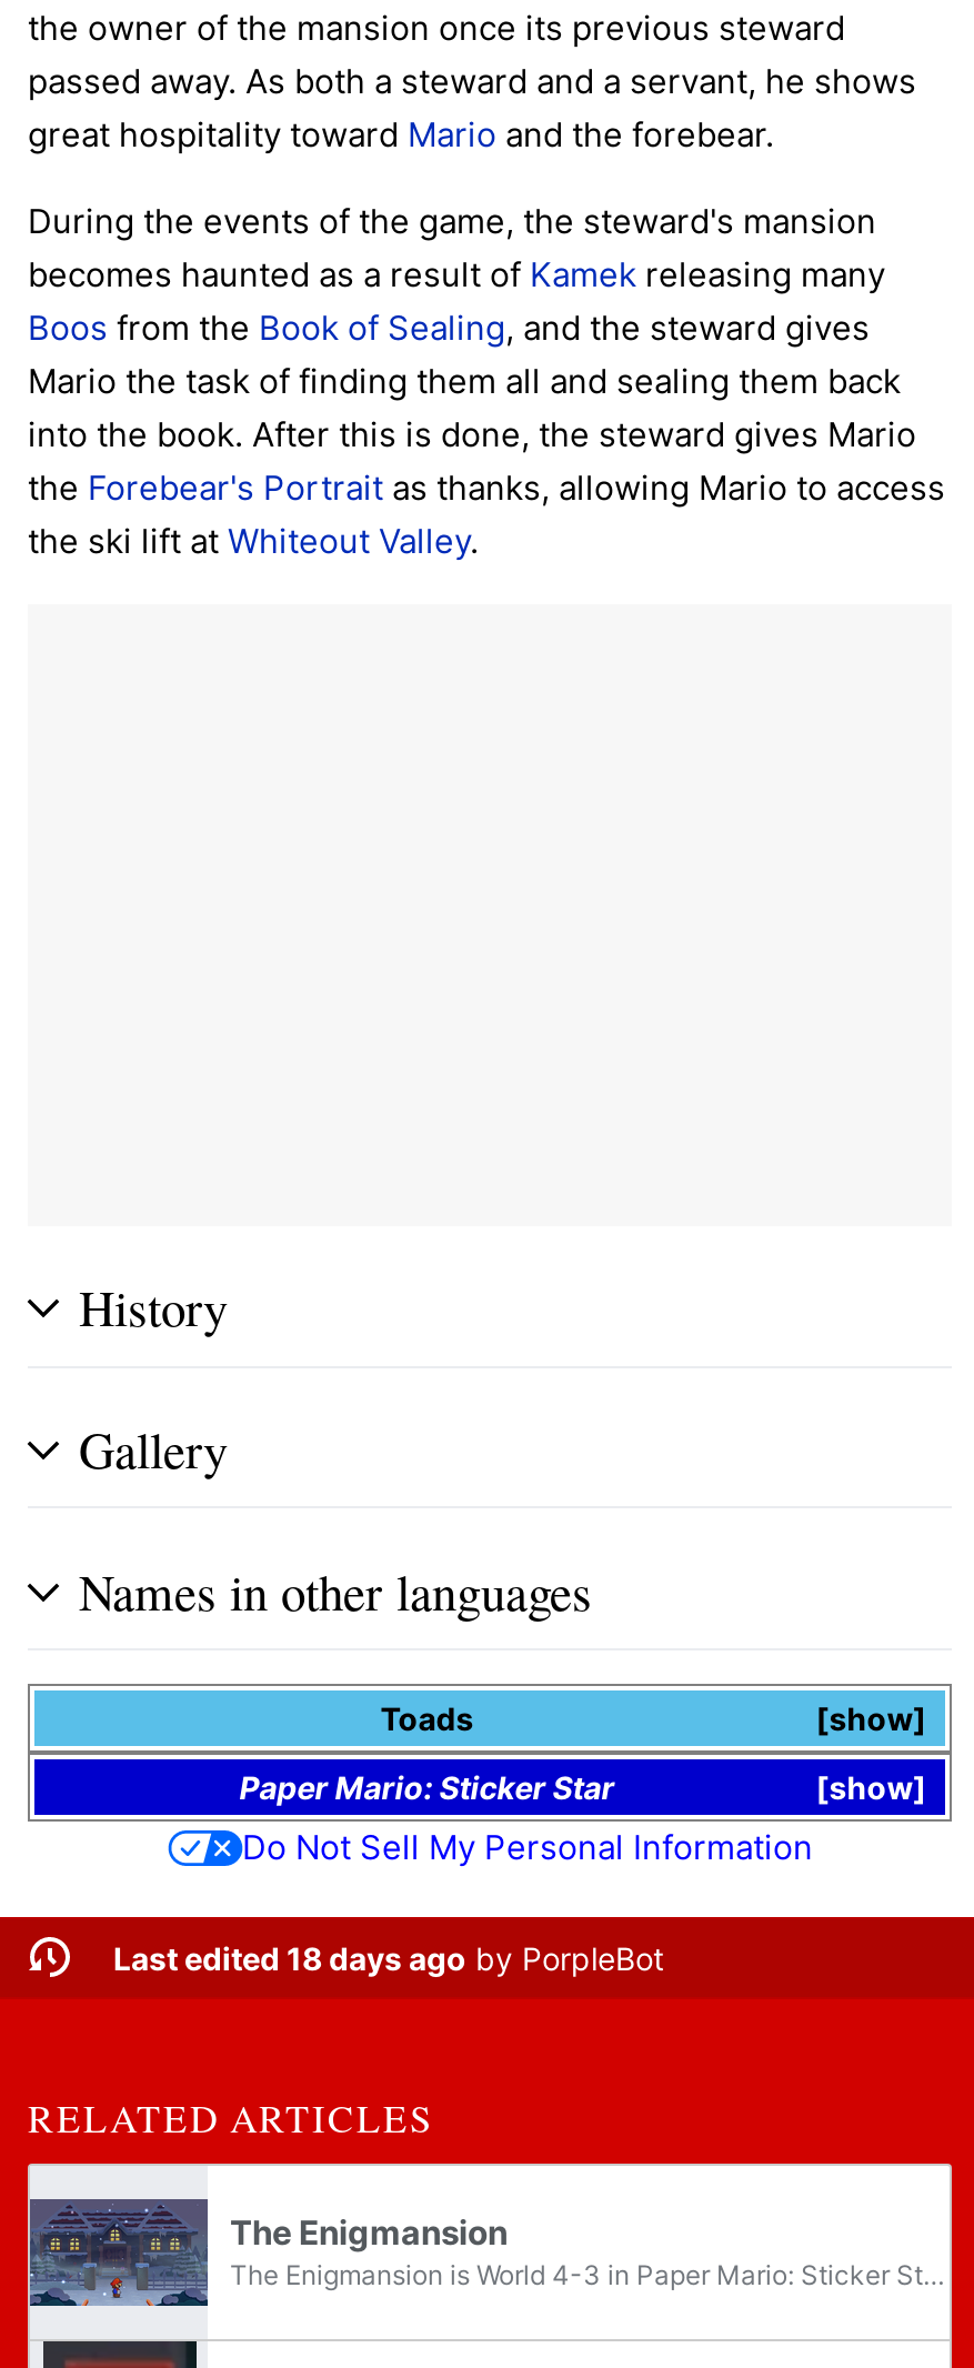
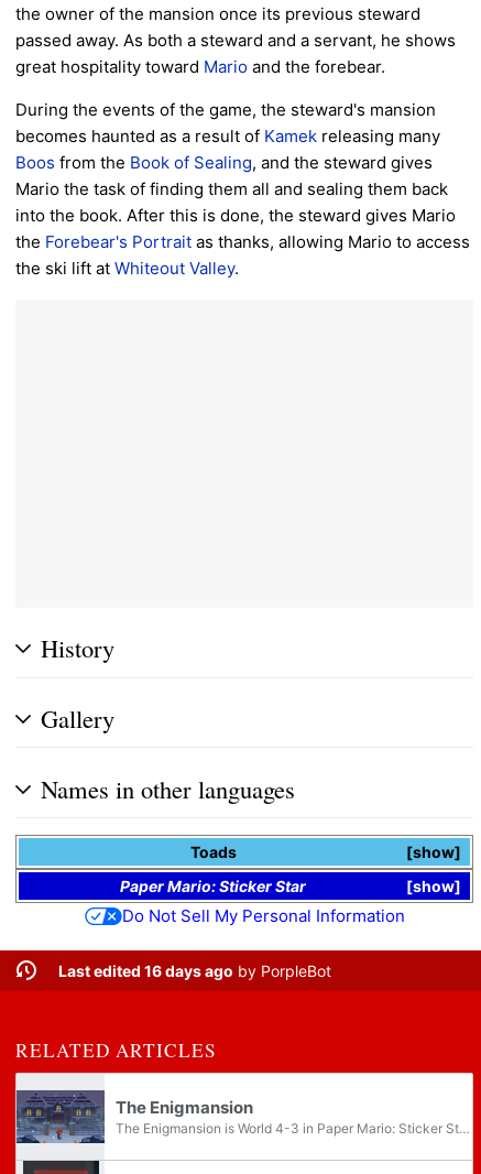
[113,1938,664,1976] Last edited 18 days ago by PorpleBot -> [58,961,331,980] Last edited 16 days ago by PorpleBot

